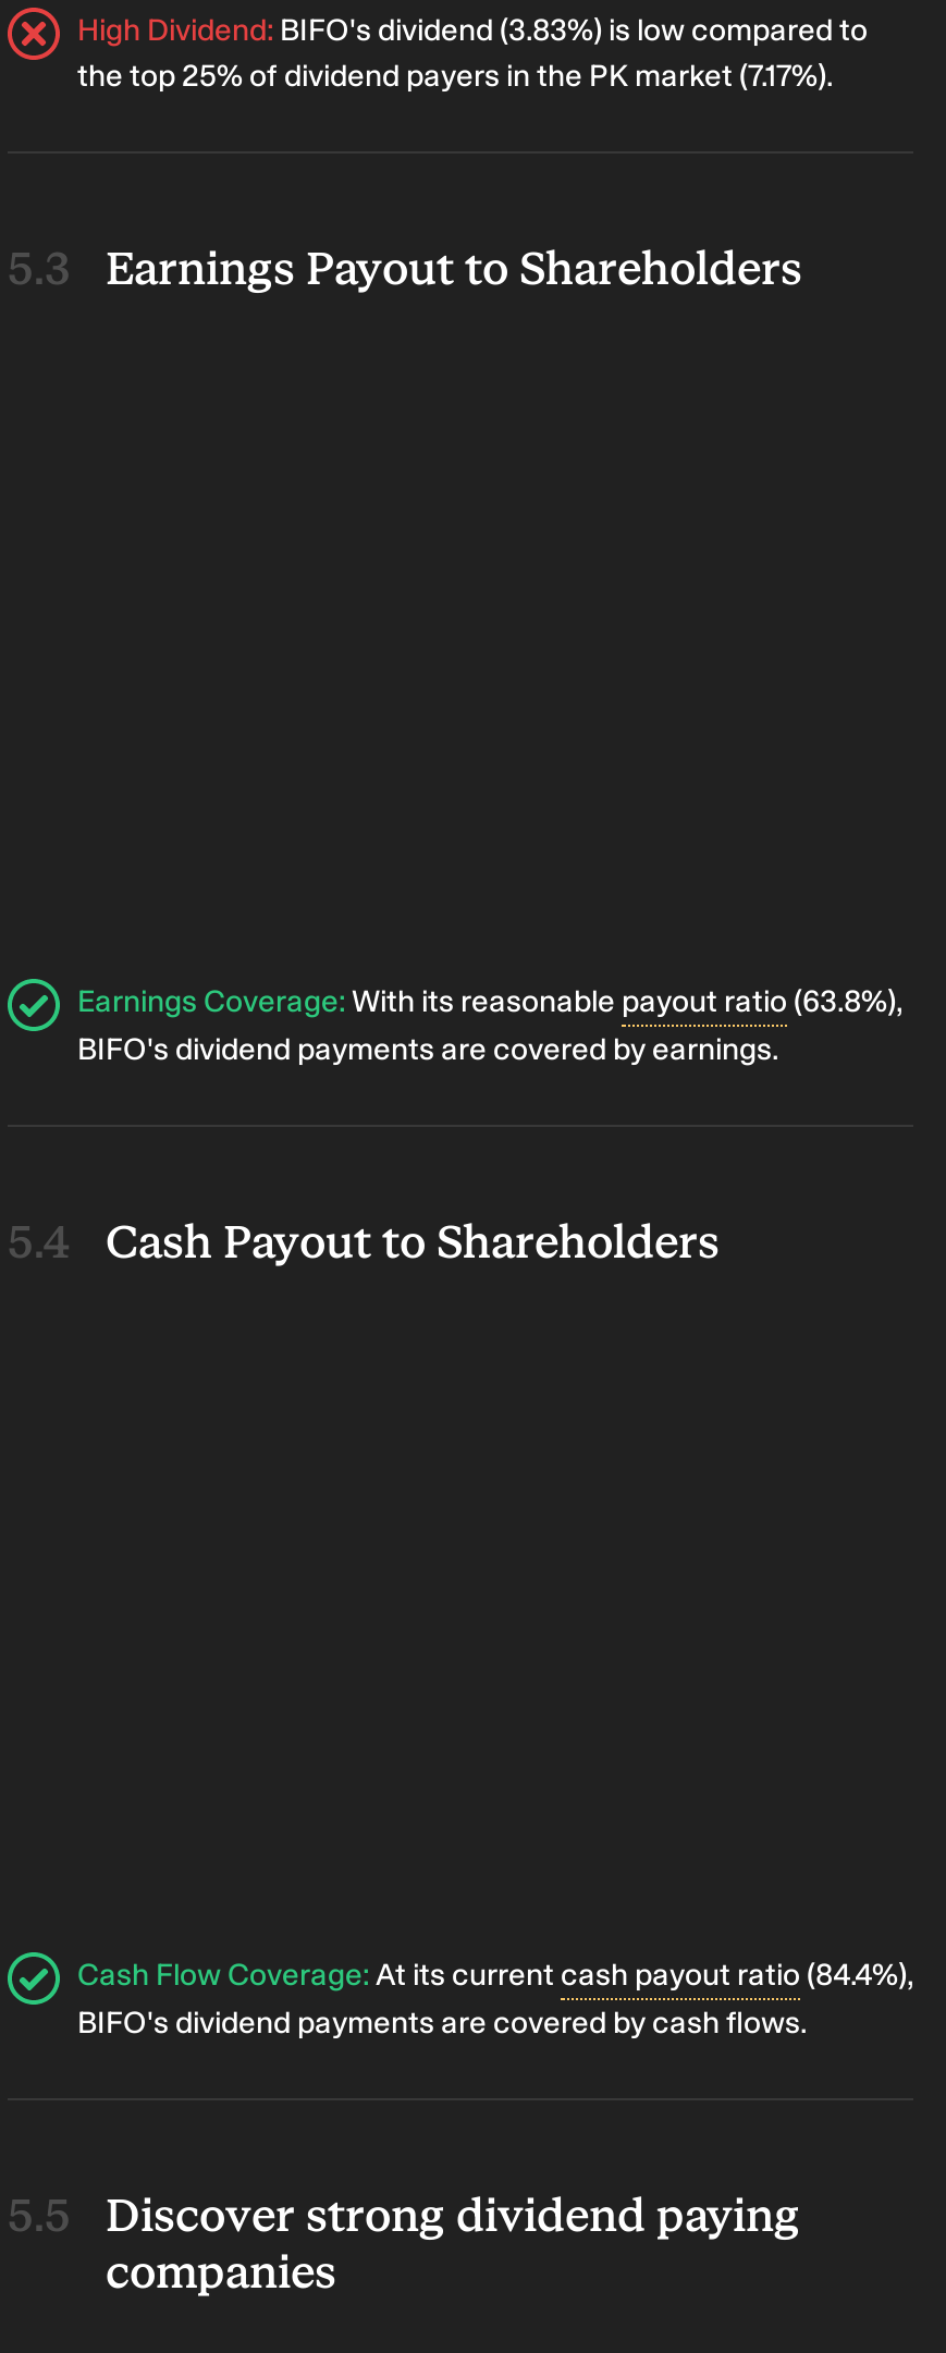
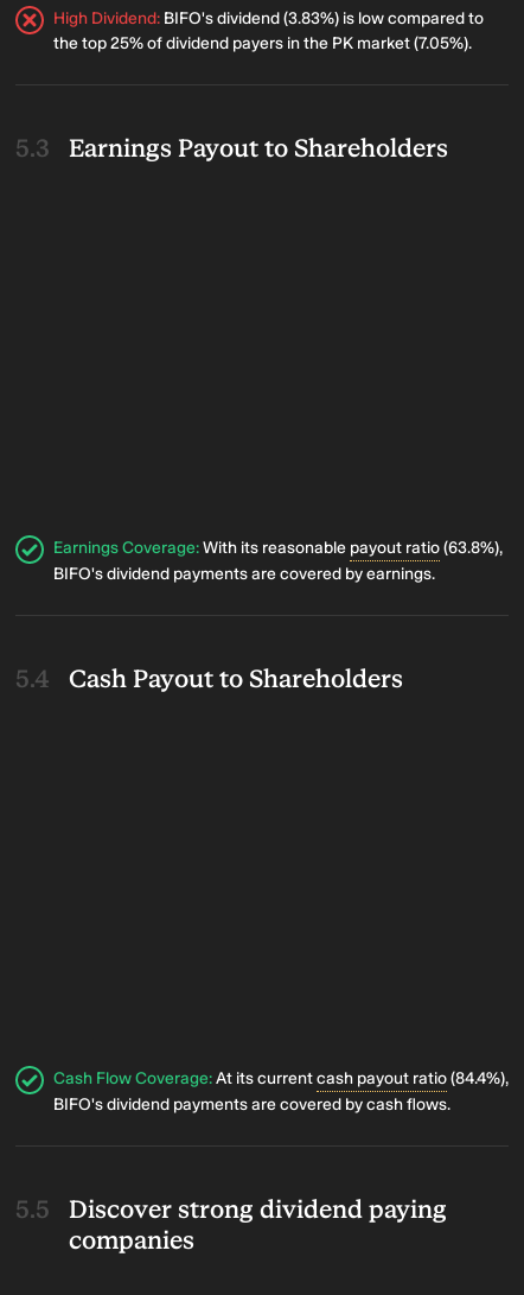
[77,58,833,95] the top 25% of dividend payers in the PK market (7.17%). -> [53,33,472,53] the top 25% of dividend payers in the PK market (7.05%).

